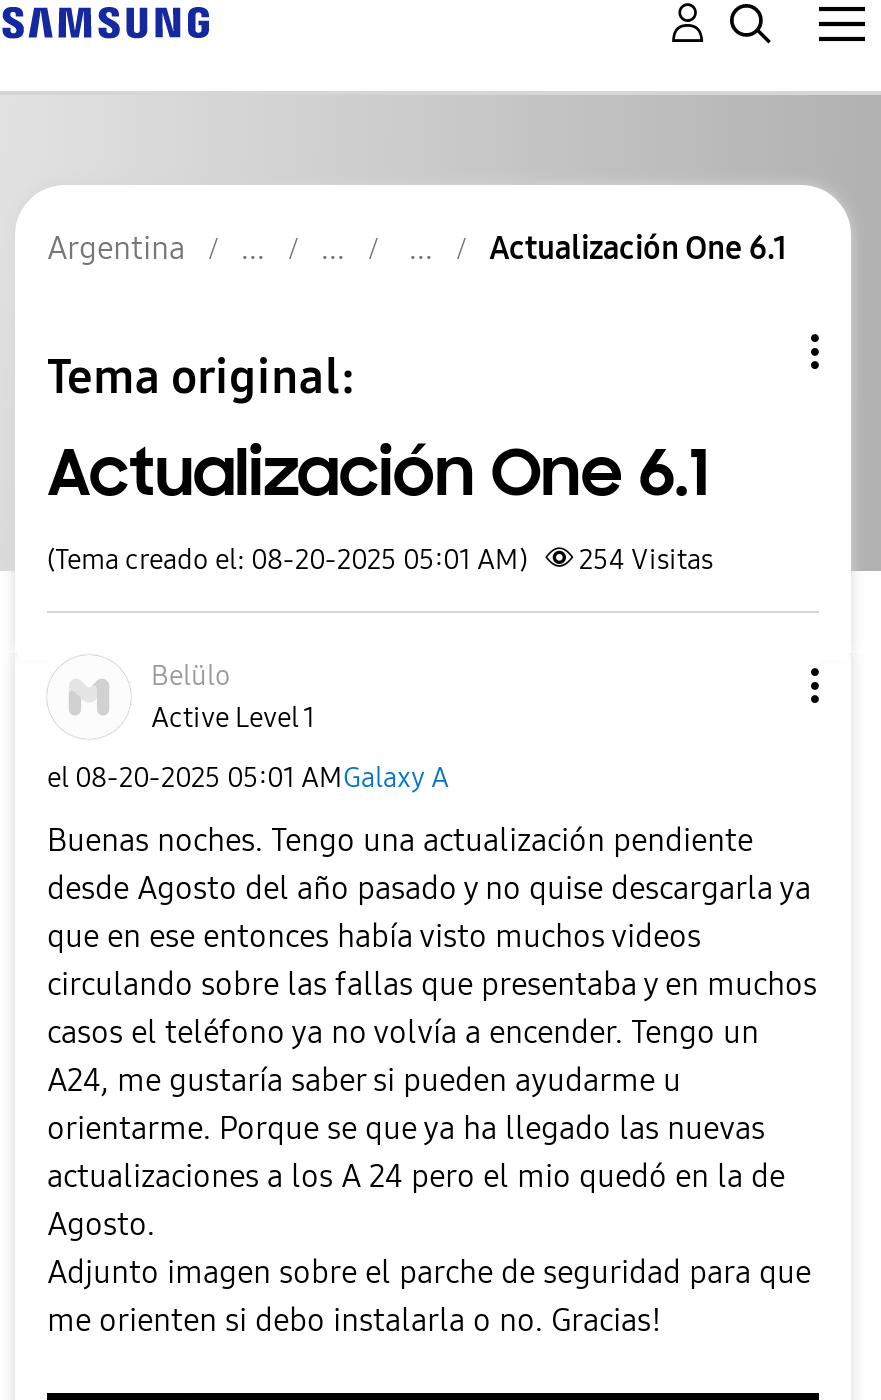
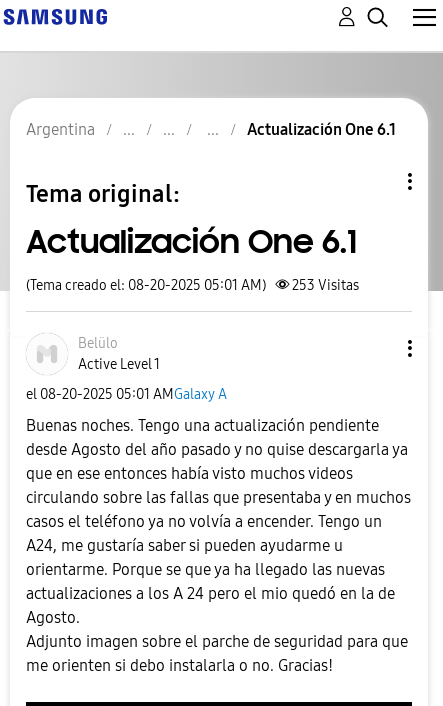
[47,543,713,577] (Tema creado el: 08-20-2025 05:01 AM) 254 Visitas -> [26,277,359,294] (Tema creado el: 08-20-2025 05:01 AM) 253 Visitas

